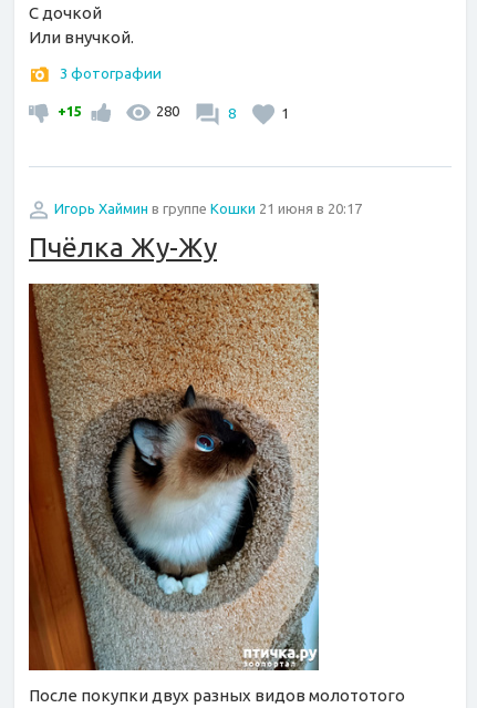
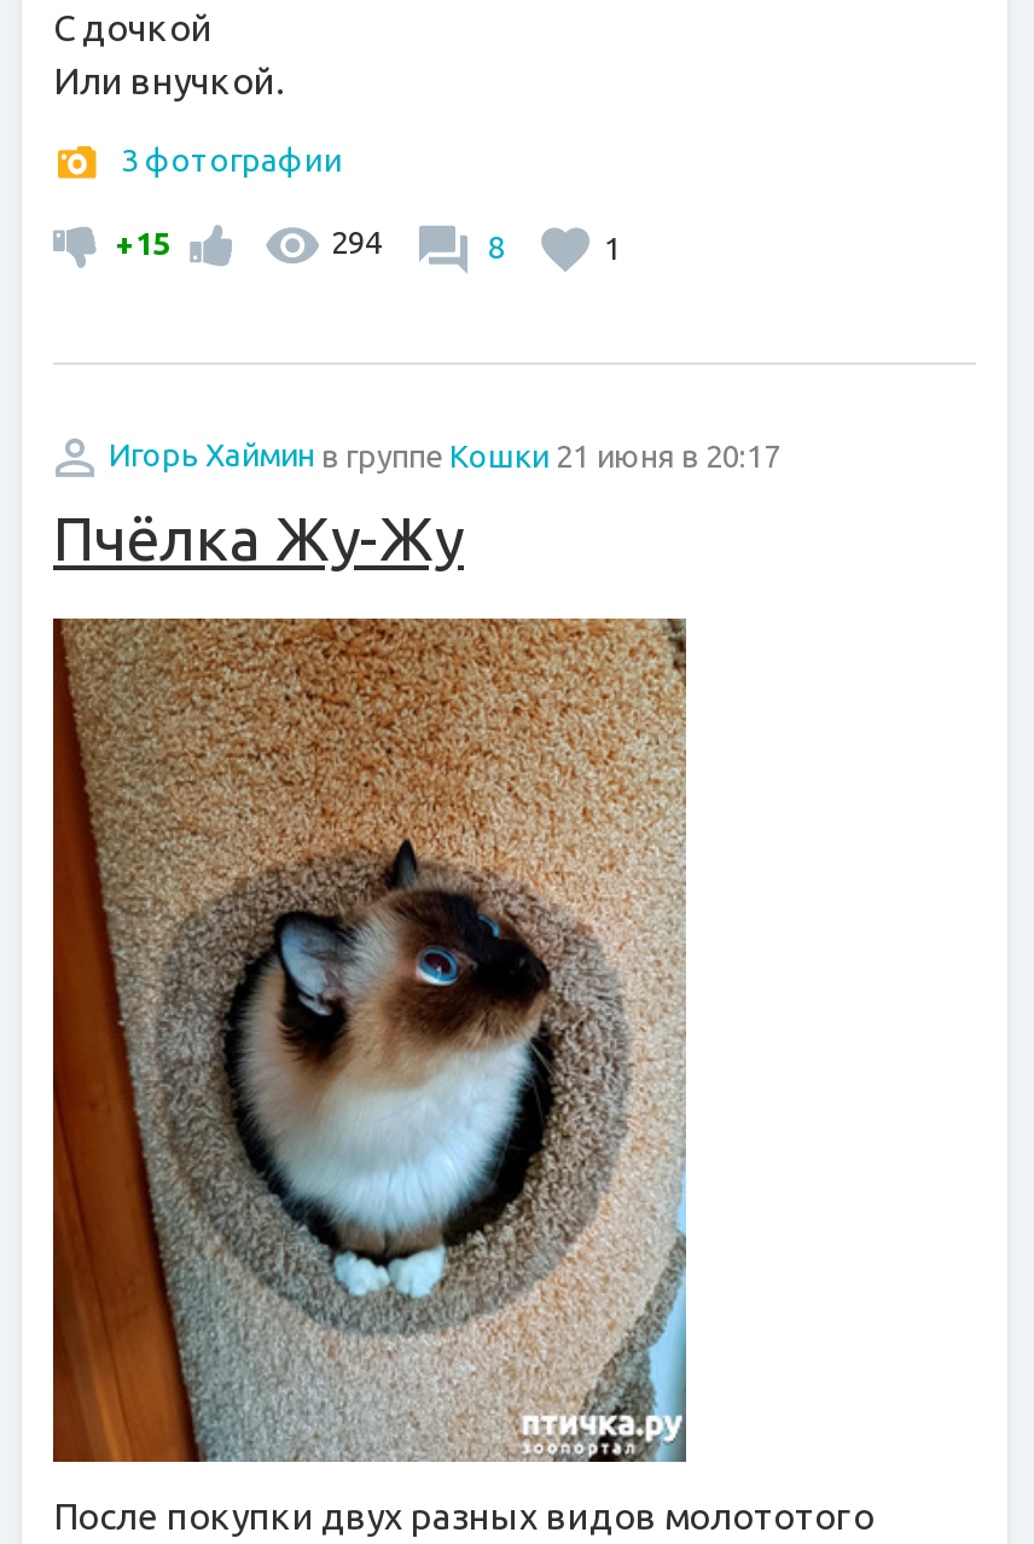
[156,103,179,118] 280 -> [331,224,382,258] 294

